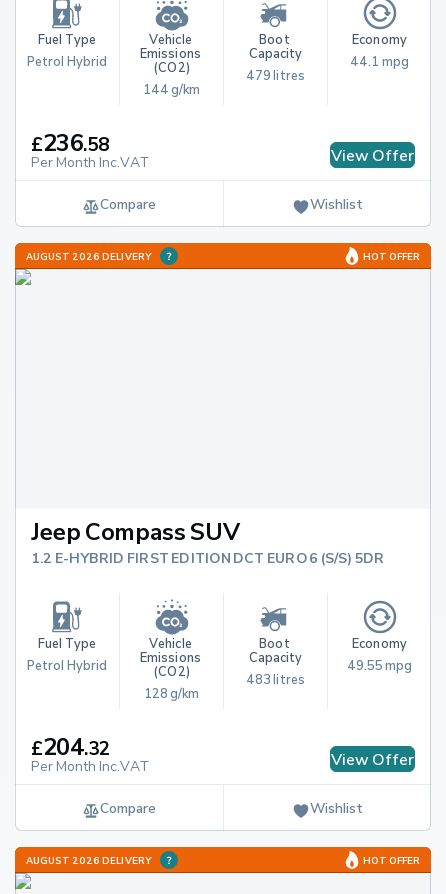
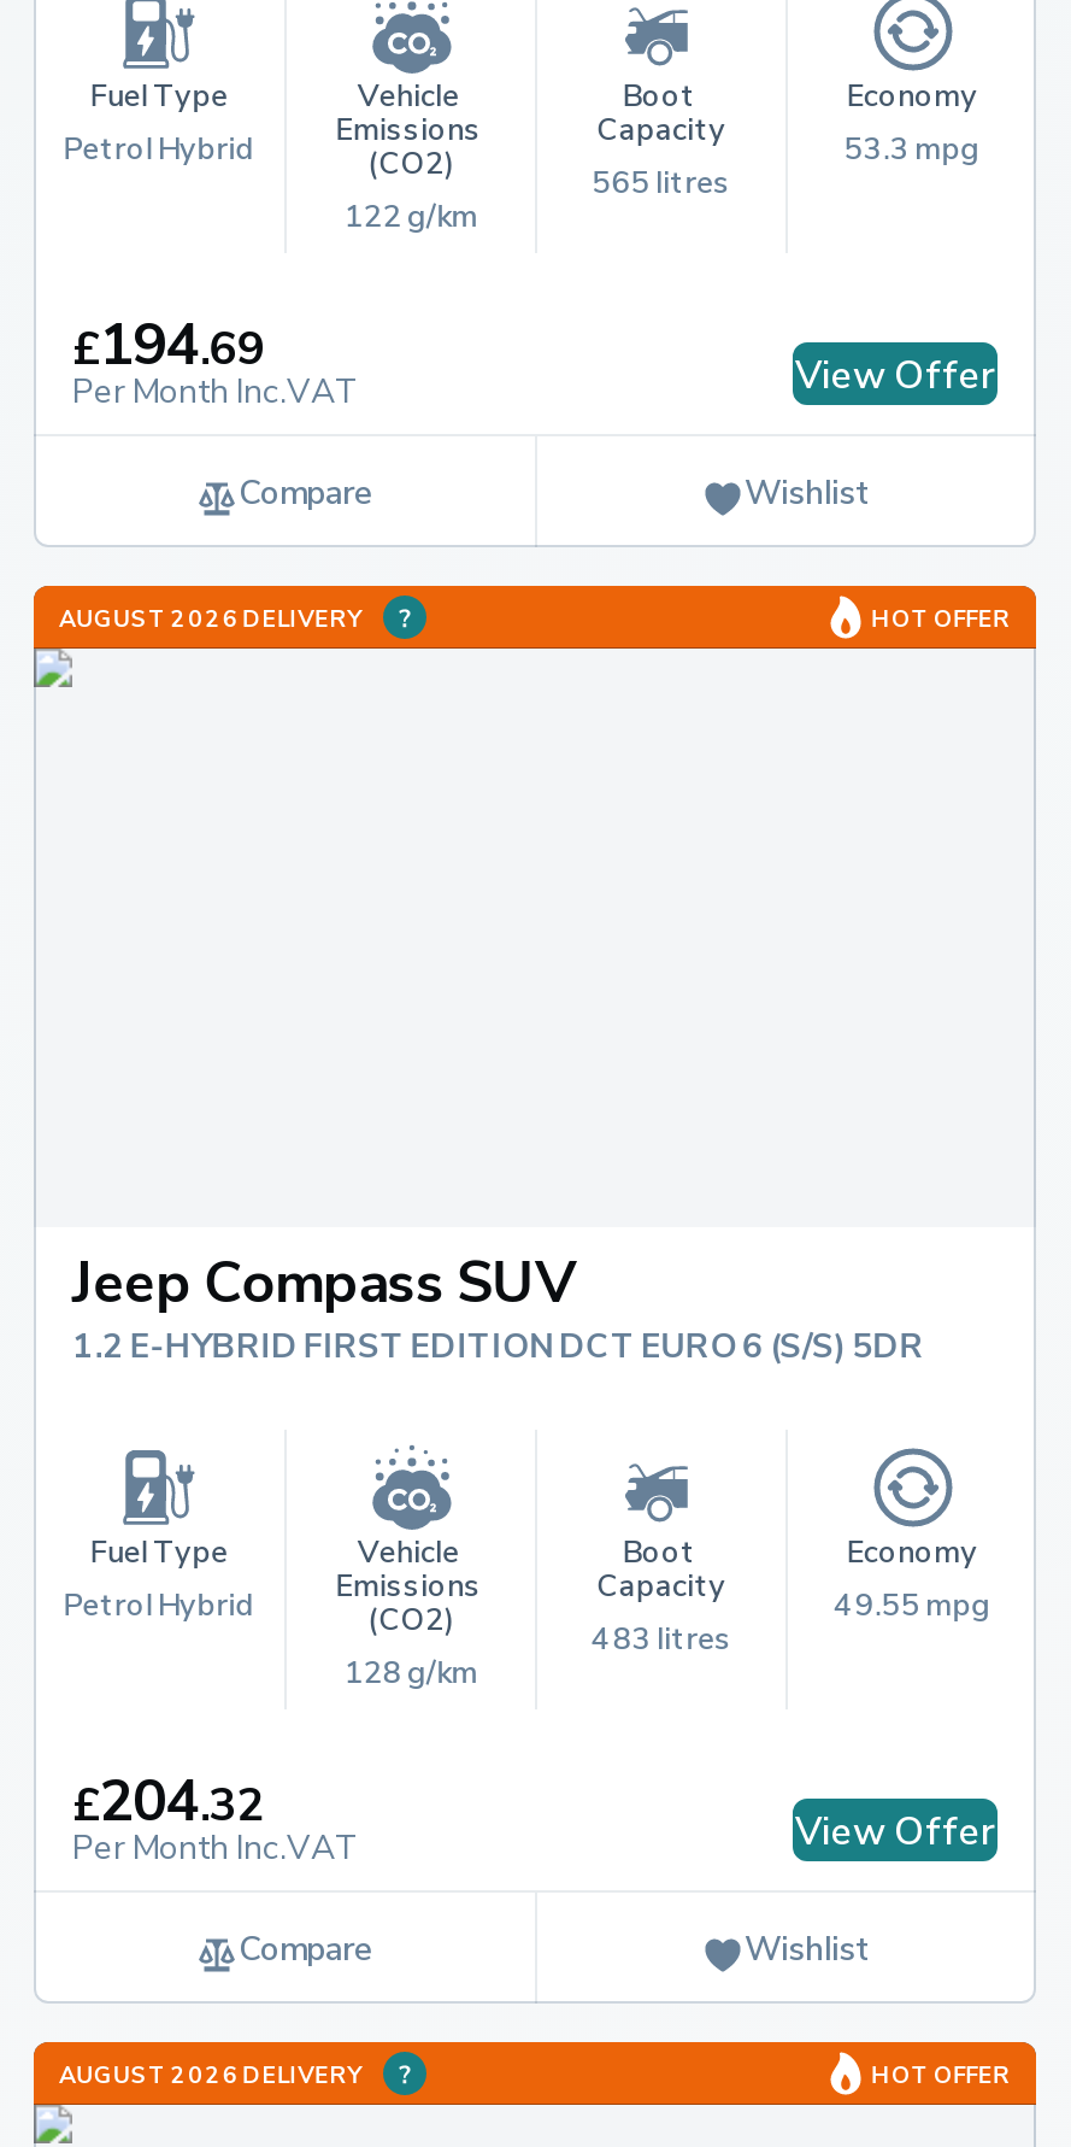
[350,54,409,69] 44.1 mpg -> [844,131,980,167] 53.3 mpg
[246,68,305,83] 479 litres -> [592,164,731,201] 565 litres
[143,82,200,97] 144 g/km -> [344,198,478,234] 122 g/km
[31,128,110,157] £236.58 -> [72,308,264,378] £194.69

